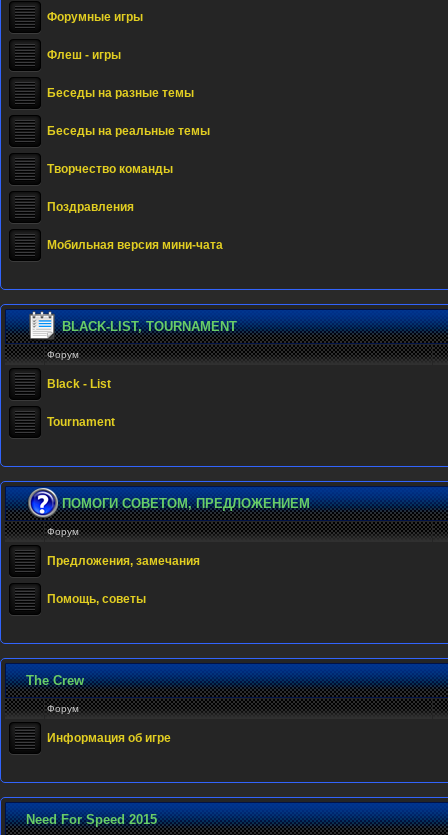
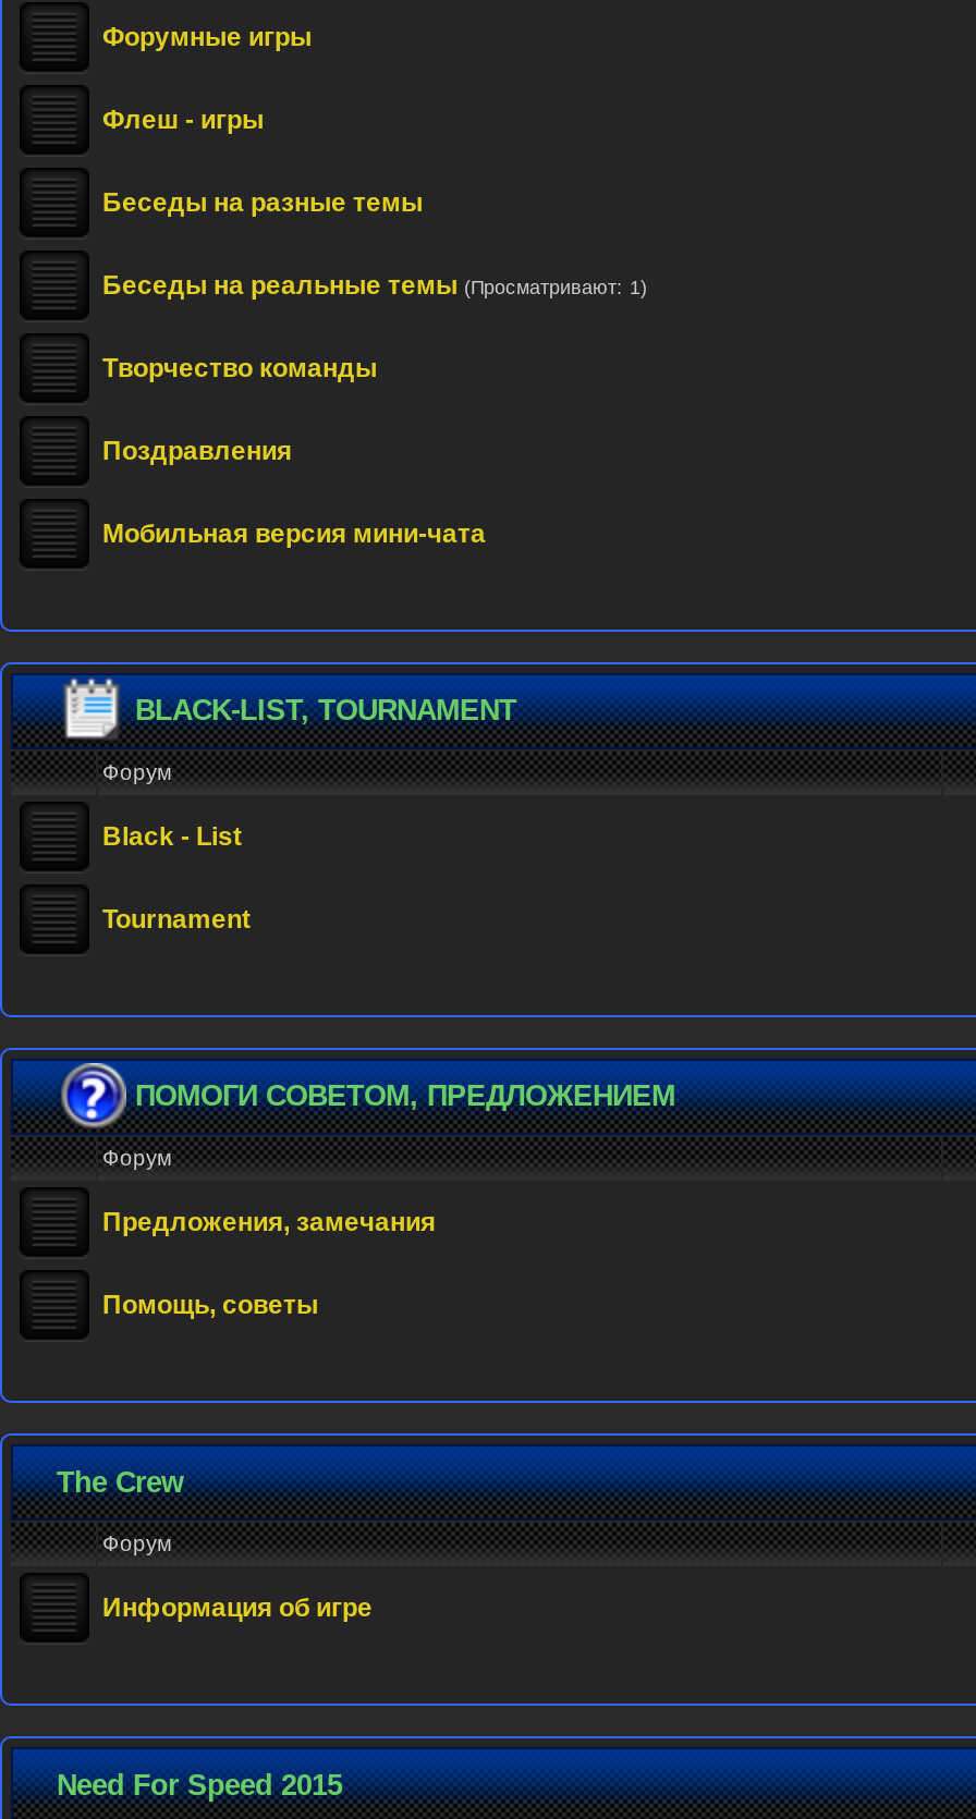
[47,124,210,138] Беседы на реальные темы -> [102,270,647,301] Беседы на реальные темы (Просматривают: 1)

